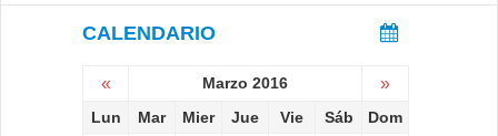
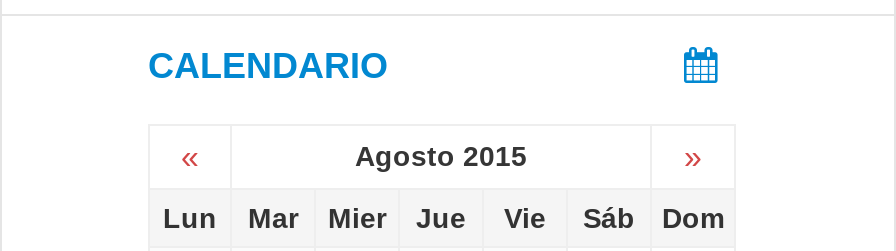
[202,74,288,92] Marzo 2016 -> [355,140,527,172] Agosto 2015

